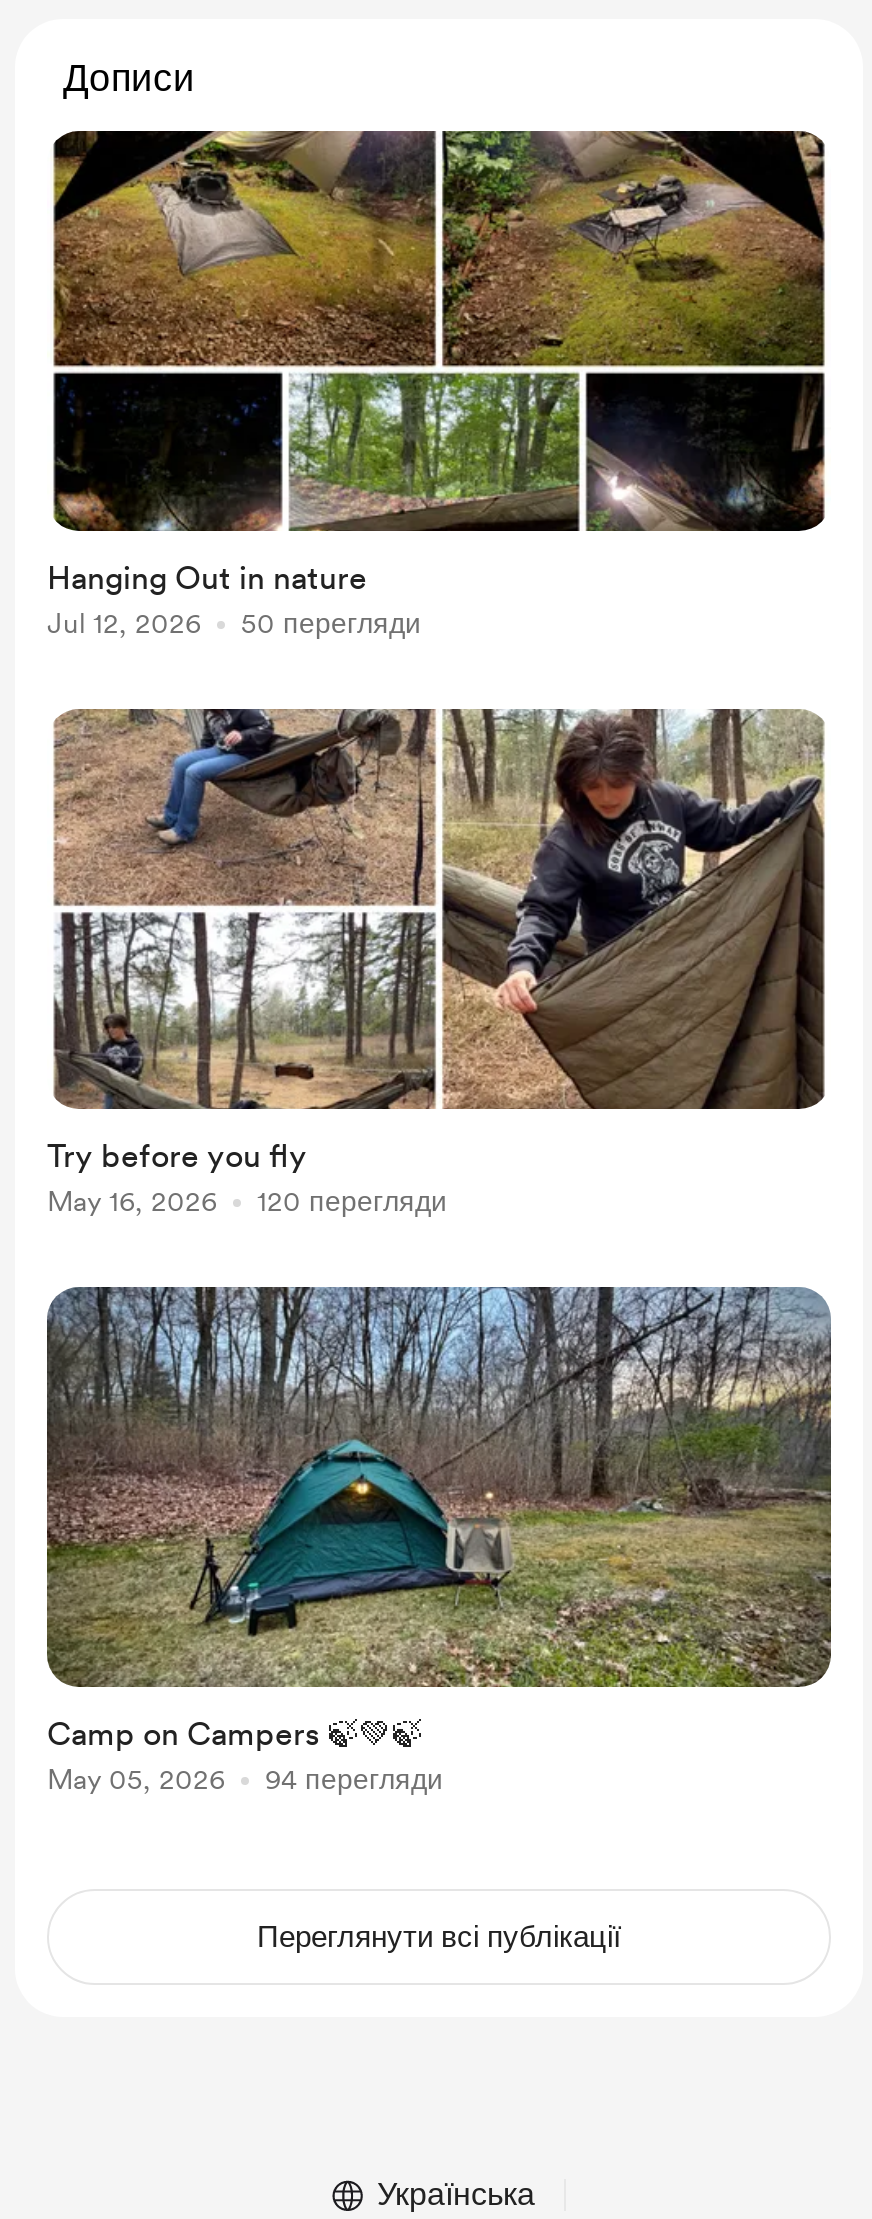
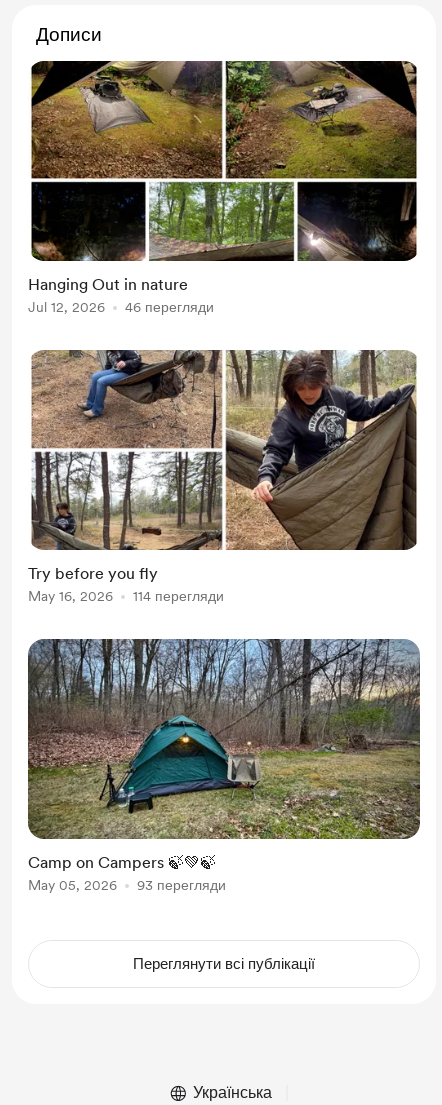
[47,607,421,639] Jul 12, 2026 50 перегляди -> [28,299,214,315] Jul 12, 2026 46 перегляди
[47,1185,447,1217] May 16, 2026 120 перегляди -> [28,588,224,604] May 16, 2026 114 перегляди
[47,1763,443,1795] May 05, 2026 94 перегляди -> [28,877,226,893] May 05, 2026 93 перегляди

